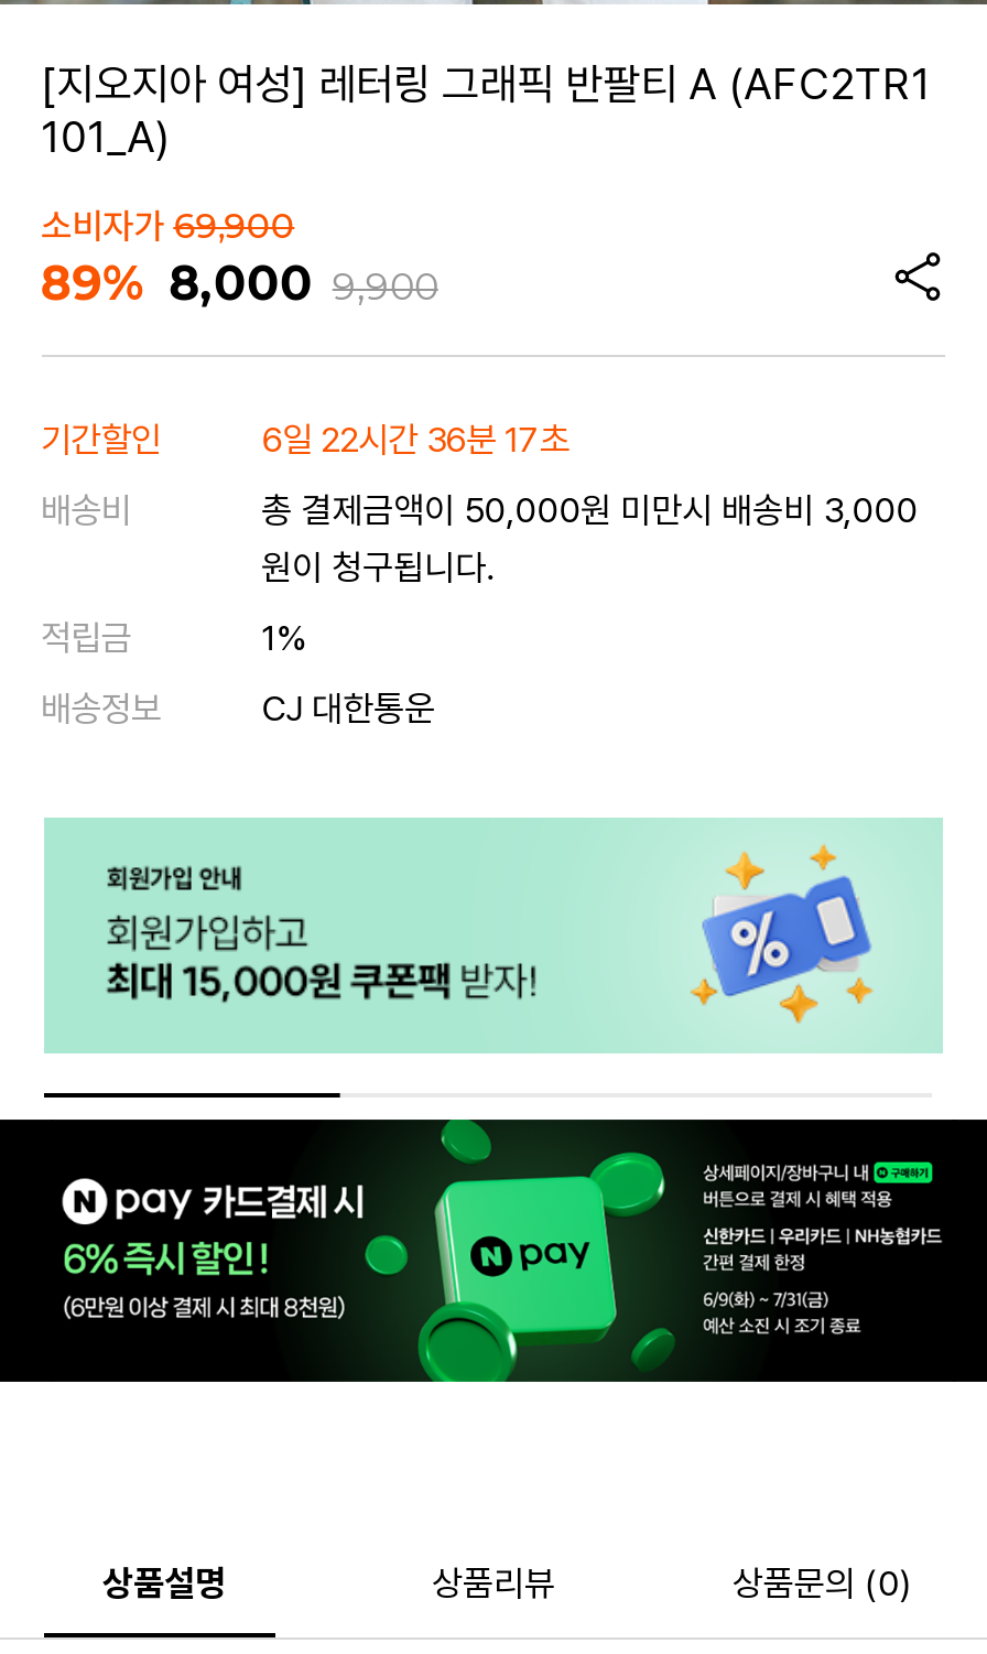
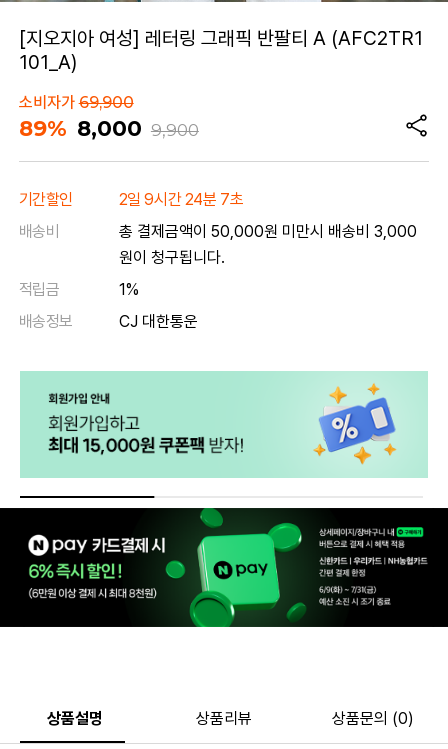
[262,419,570,461] 6일 22시간 36분 17초 -> [119,190,243,209] 2일 9시간 24분 7초

